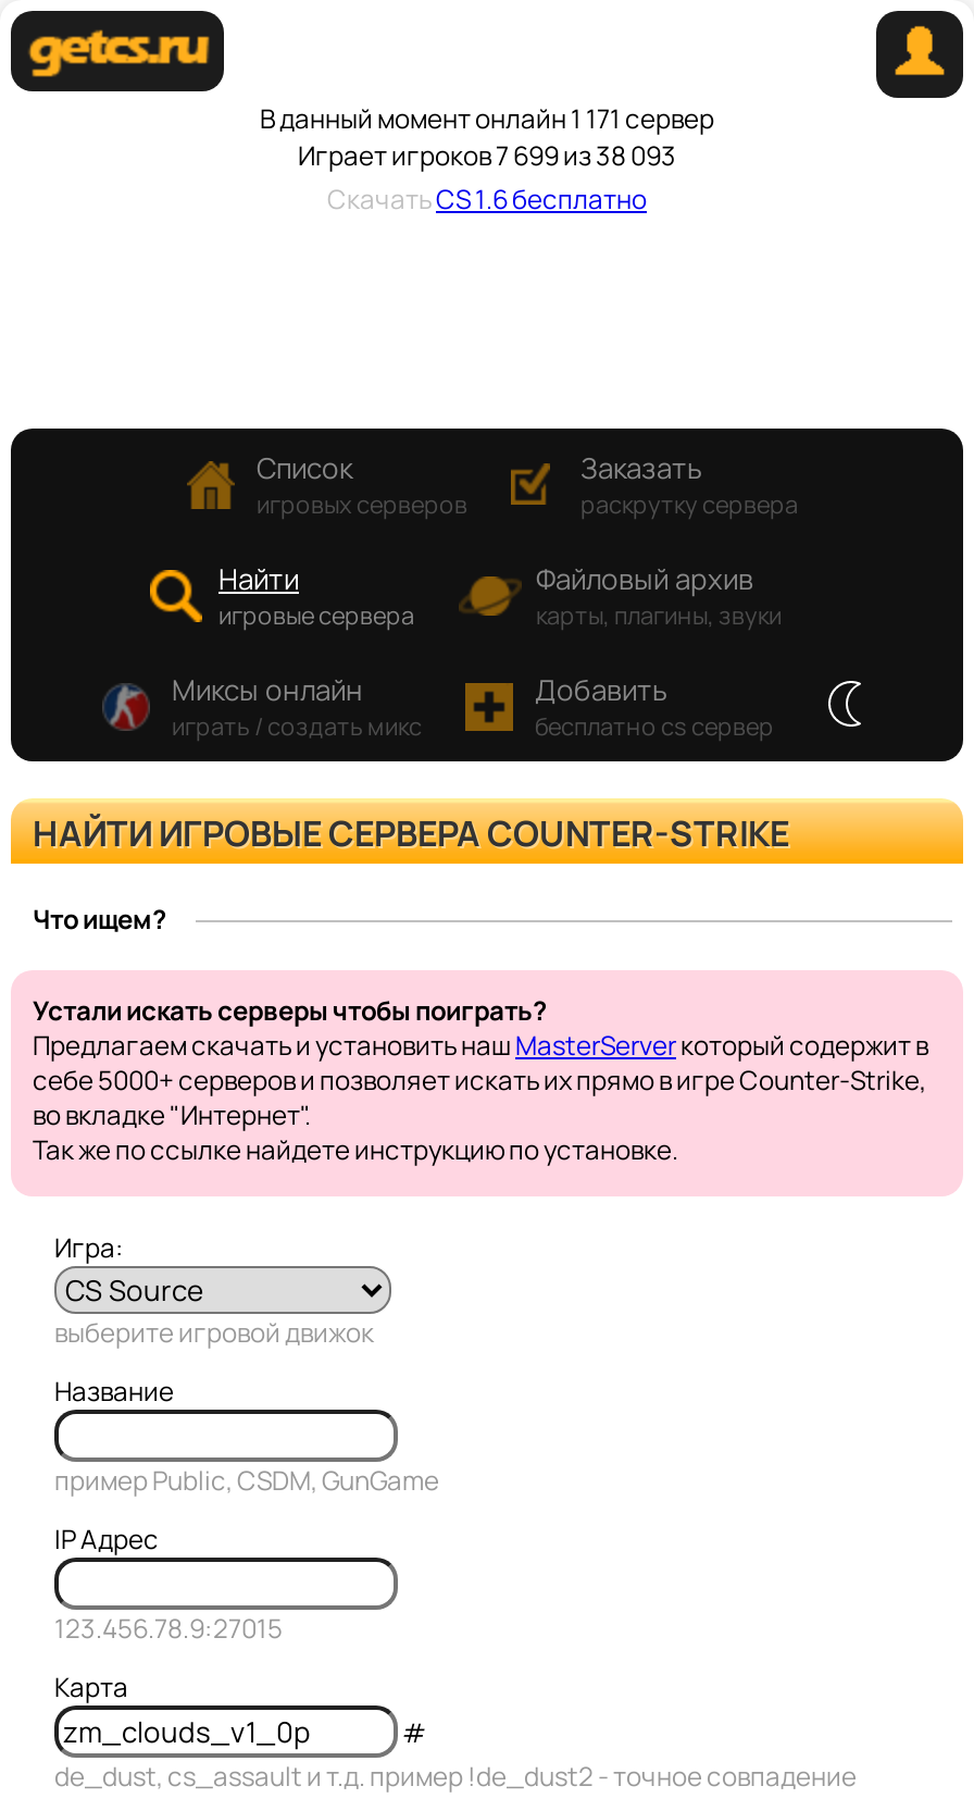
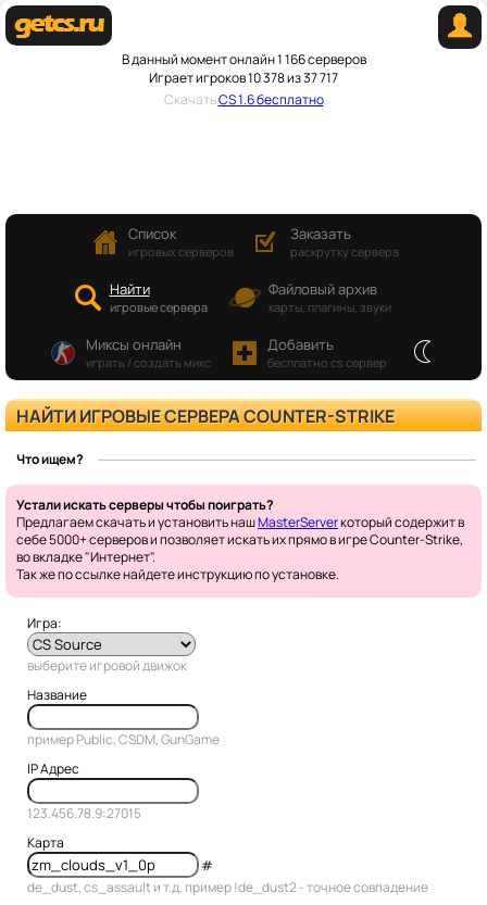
[260,100,714,137] В данный момент онлайн 1 171 сервер -> [121,50,366,68] В данный момент онлайн 1 166 серверов
[298,137,676,174] Играет игроков 7 699 из 38 093 -> [149,68,338,87] Играет игроков 10 378 из 37 717

